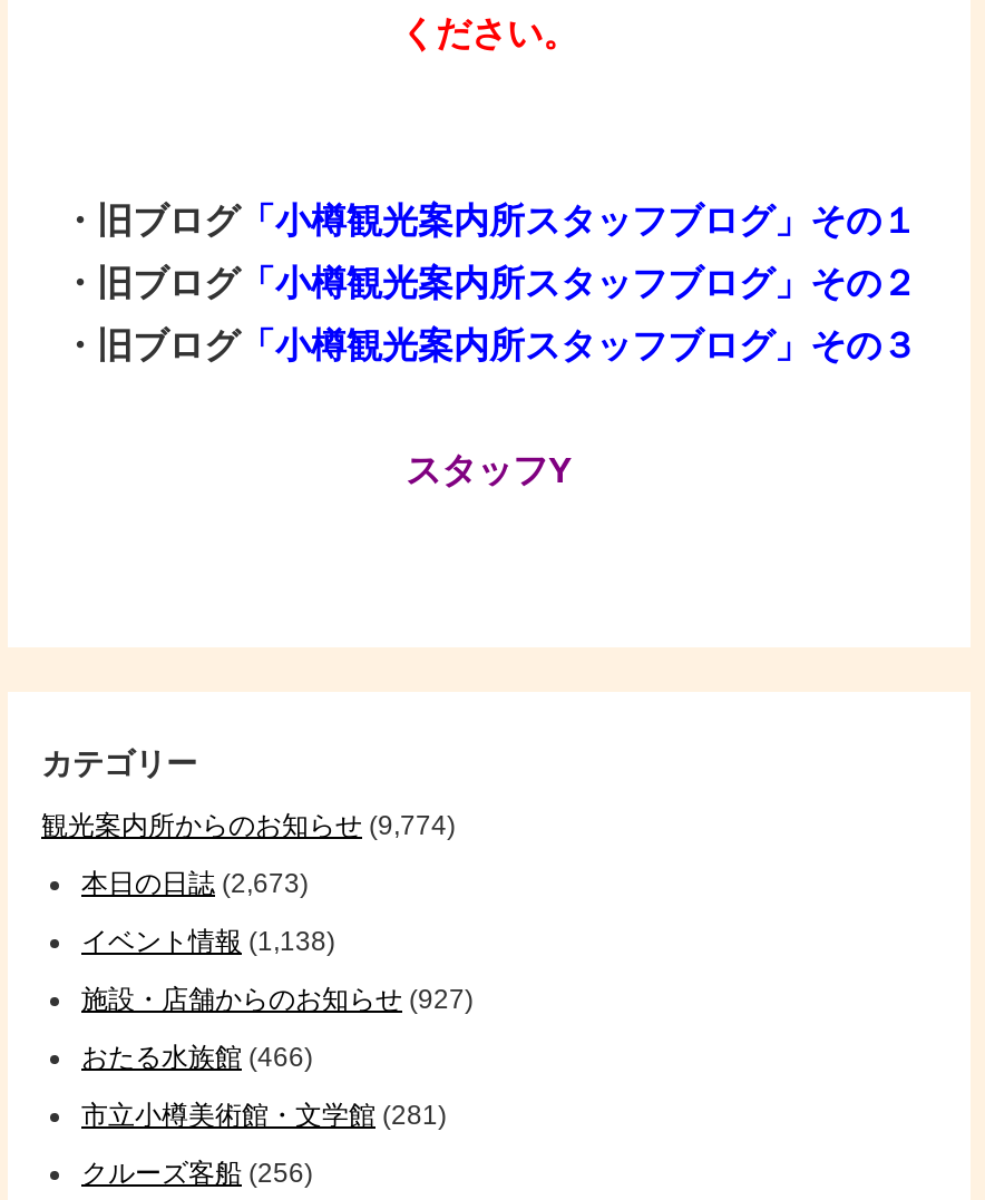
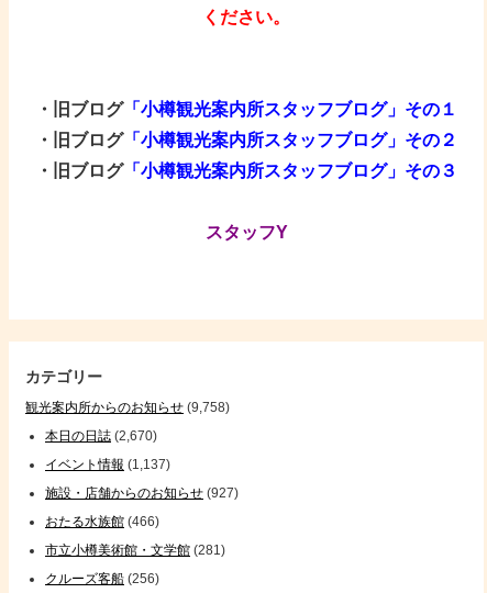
[41,810,456,841] 観光案内所からのお知らせ(9,774) -> [25,400,230,415] 観光案内所からのお知らせ(9,758)
[81,868,309,899] 本日の日誌(2,673) -> [45,428,157,444] 本日の日誌(2,670)
[81,926,335,957] イベント情報(1,138) -> [45,457,170,472] イベント情報(1,137)

